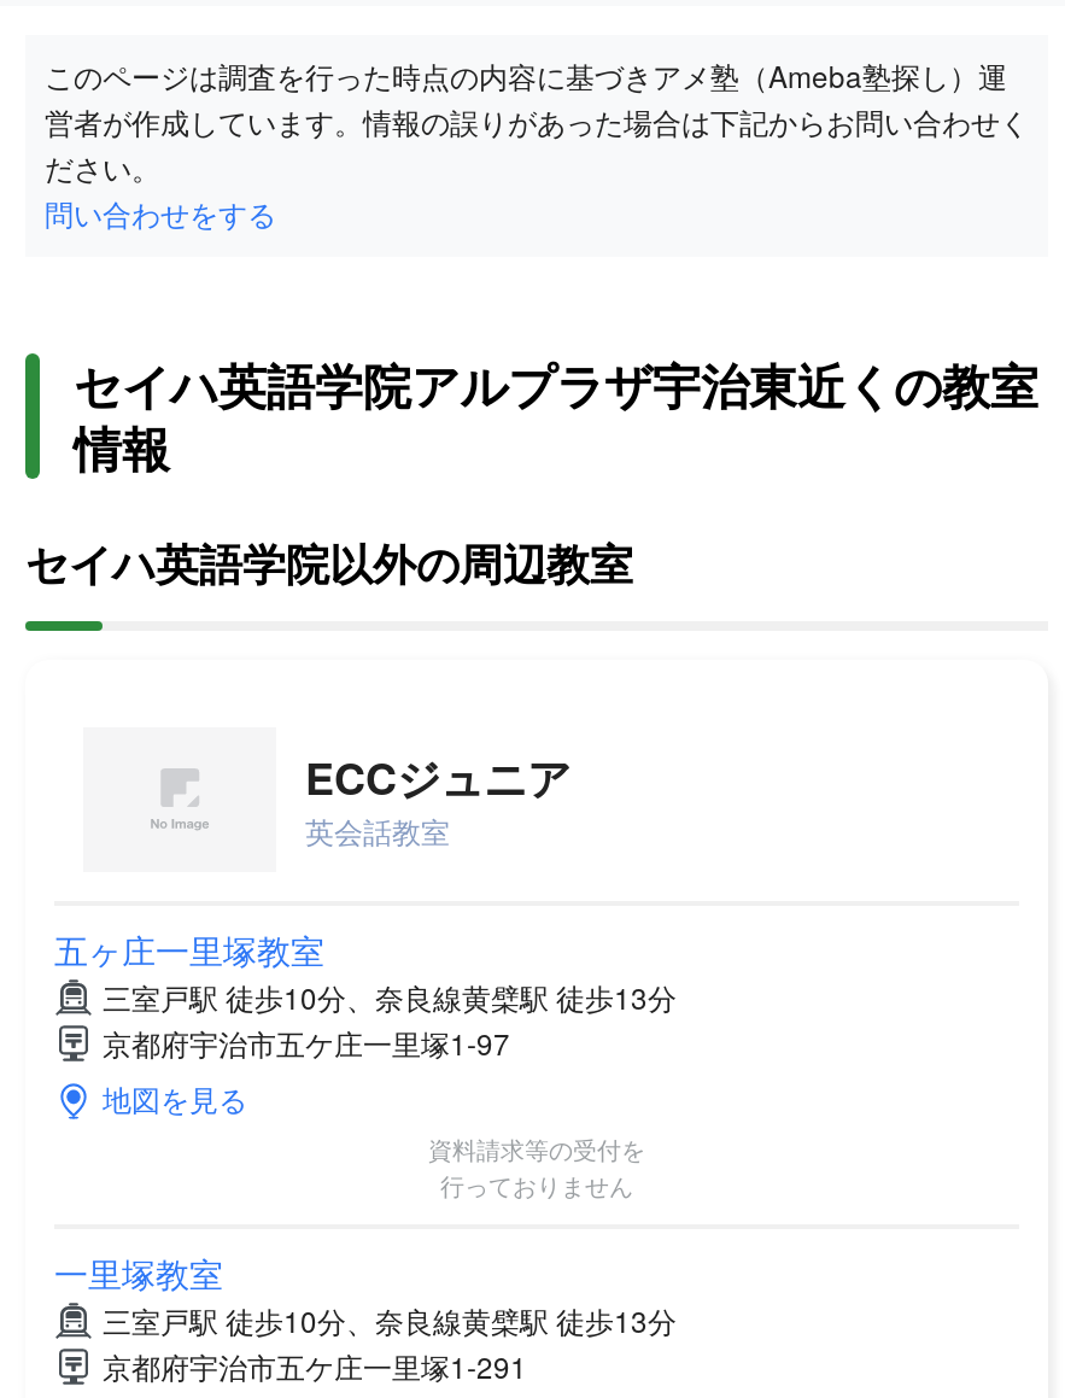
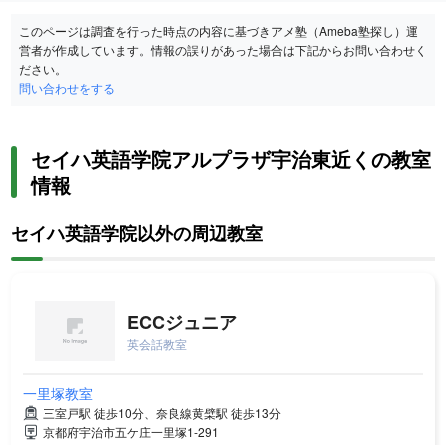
[54,925,677,1203] 五ヶ庄一里塚教室 | 三室戸駅 徒歩10分、奈良線黄檗駅 徒歩13分 | 京都府宇治市五ケ庄一里塚1-97 | 地図を見る | 資料請求等の受付を | 行っておりません -> none

